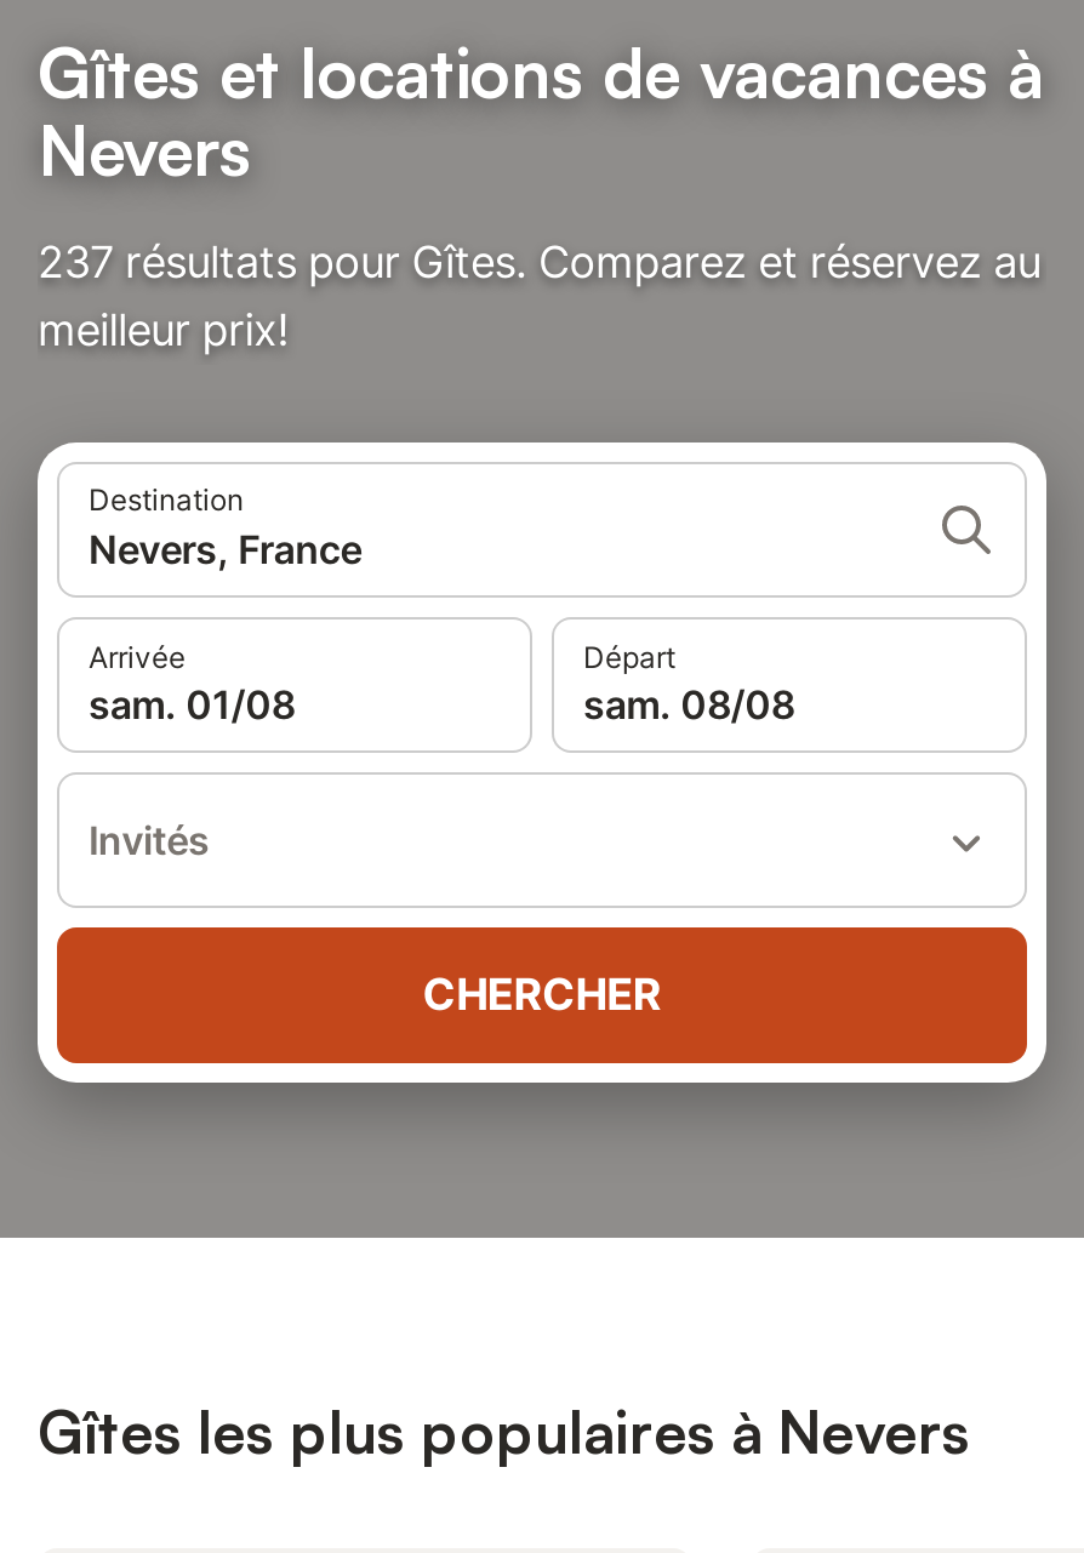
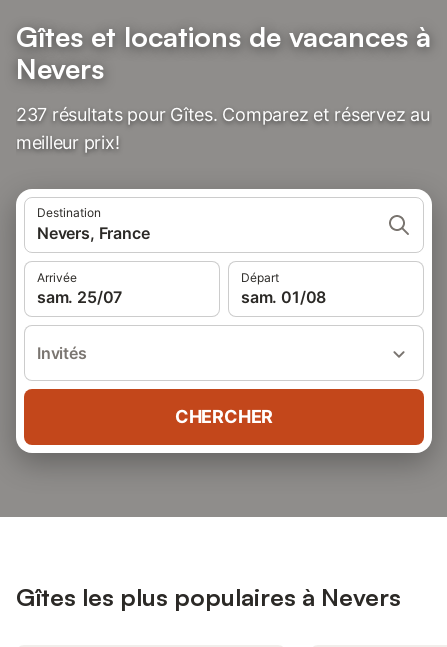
[89,680,295,729] sam. 01/08 -> [37,287,122,307] sam. 25/07
[583,680,795,729] sam. 08/08 -> [241,287,326,307] sam. 01/08

